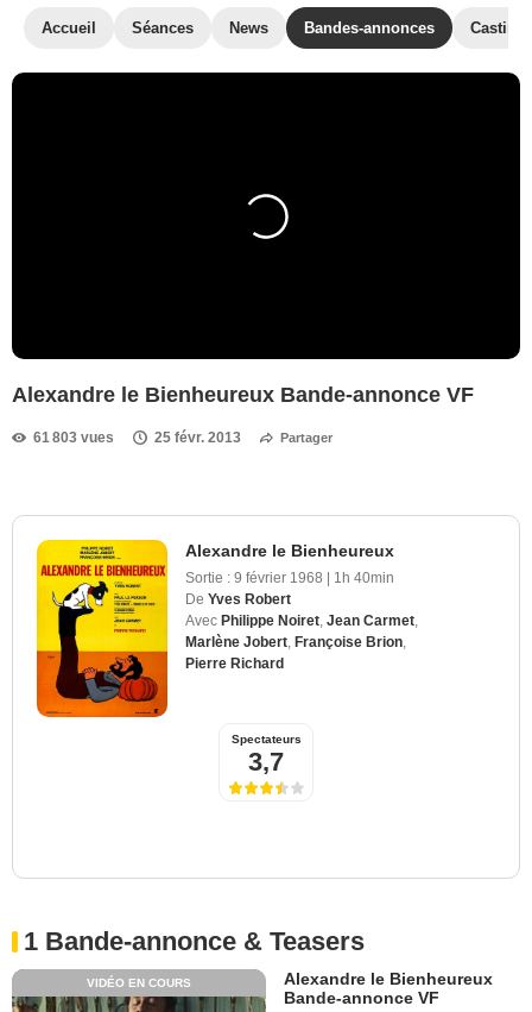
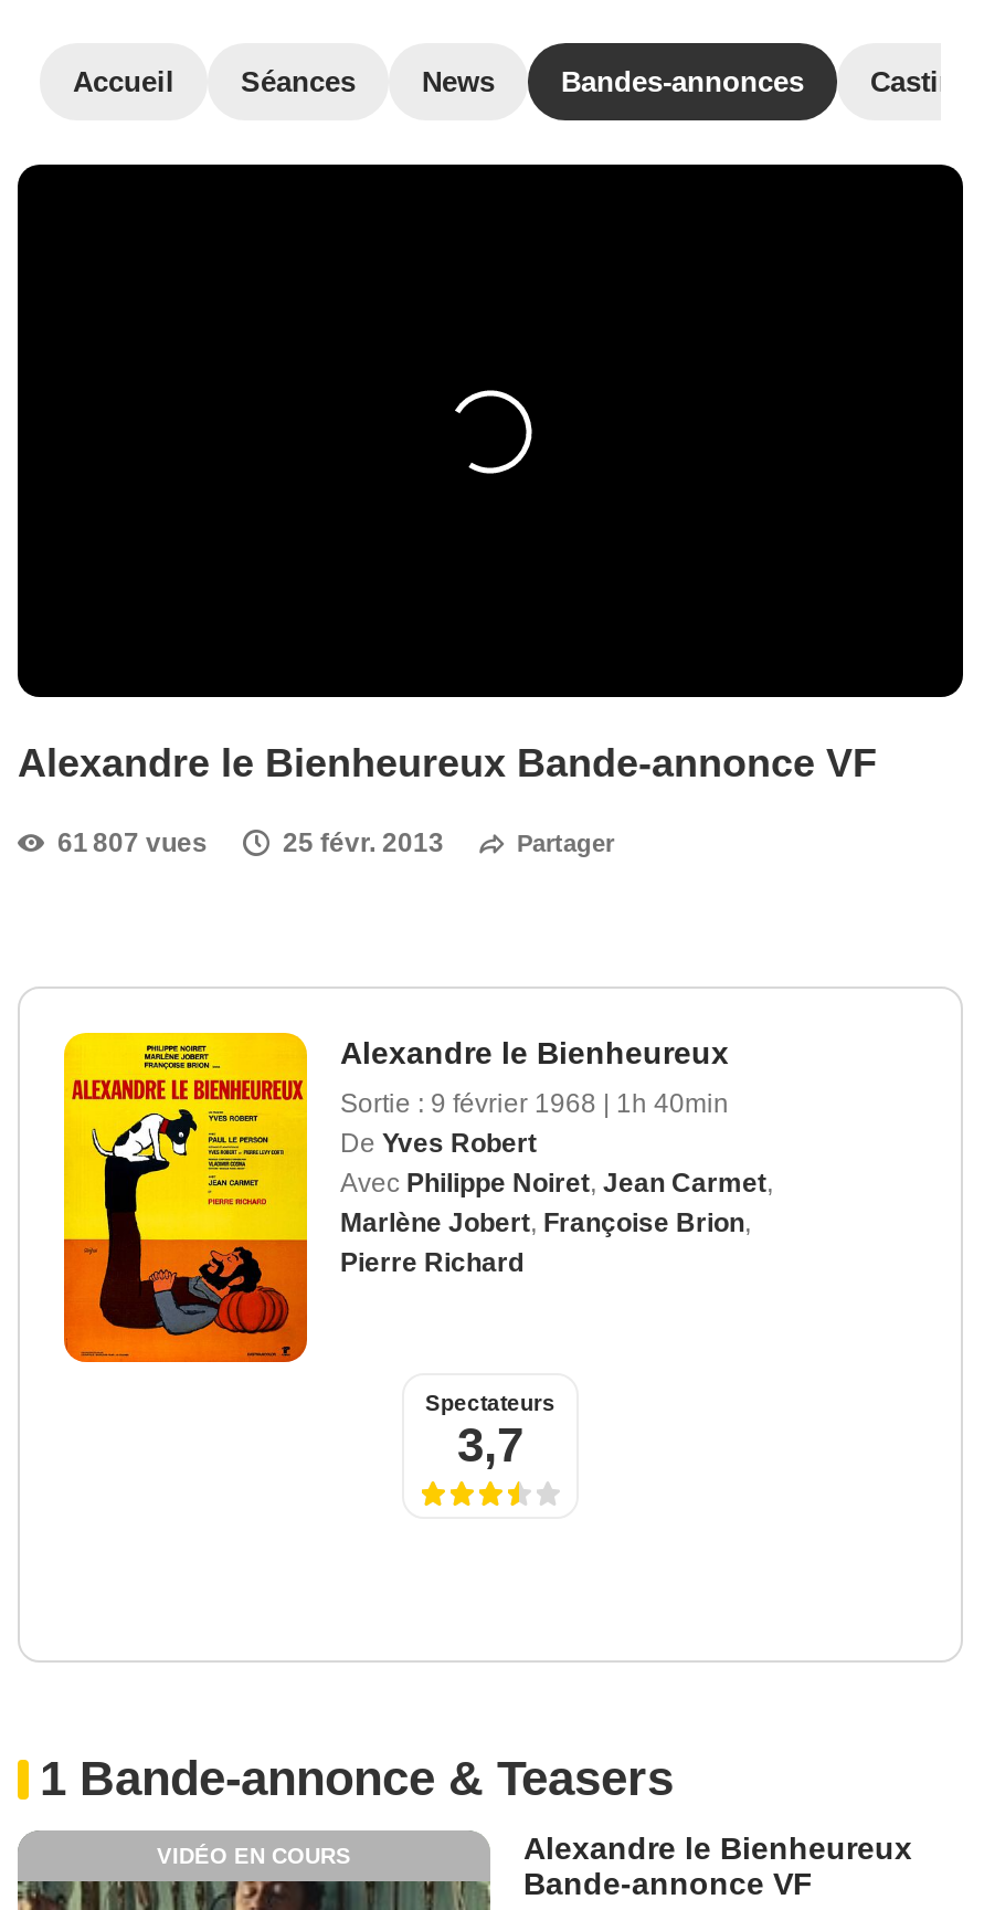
[33,429,114,446] 61 803 vues -> [57,827,208,858] 61 807 vues

